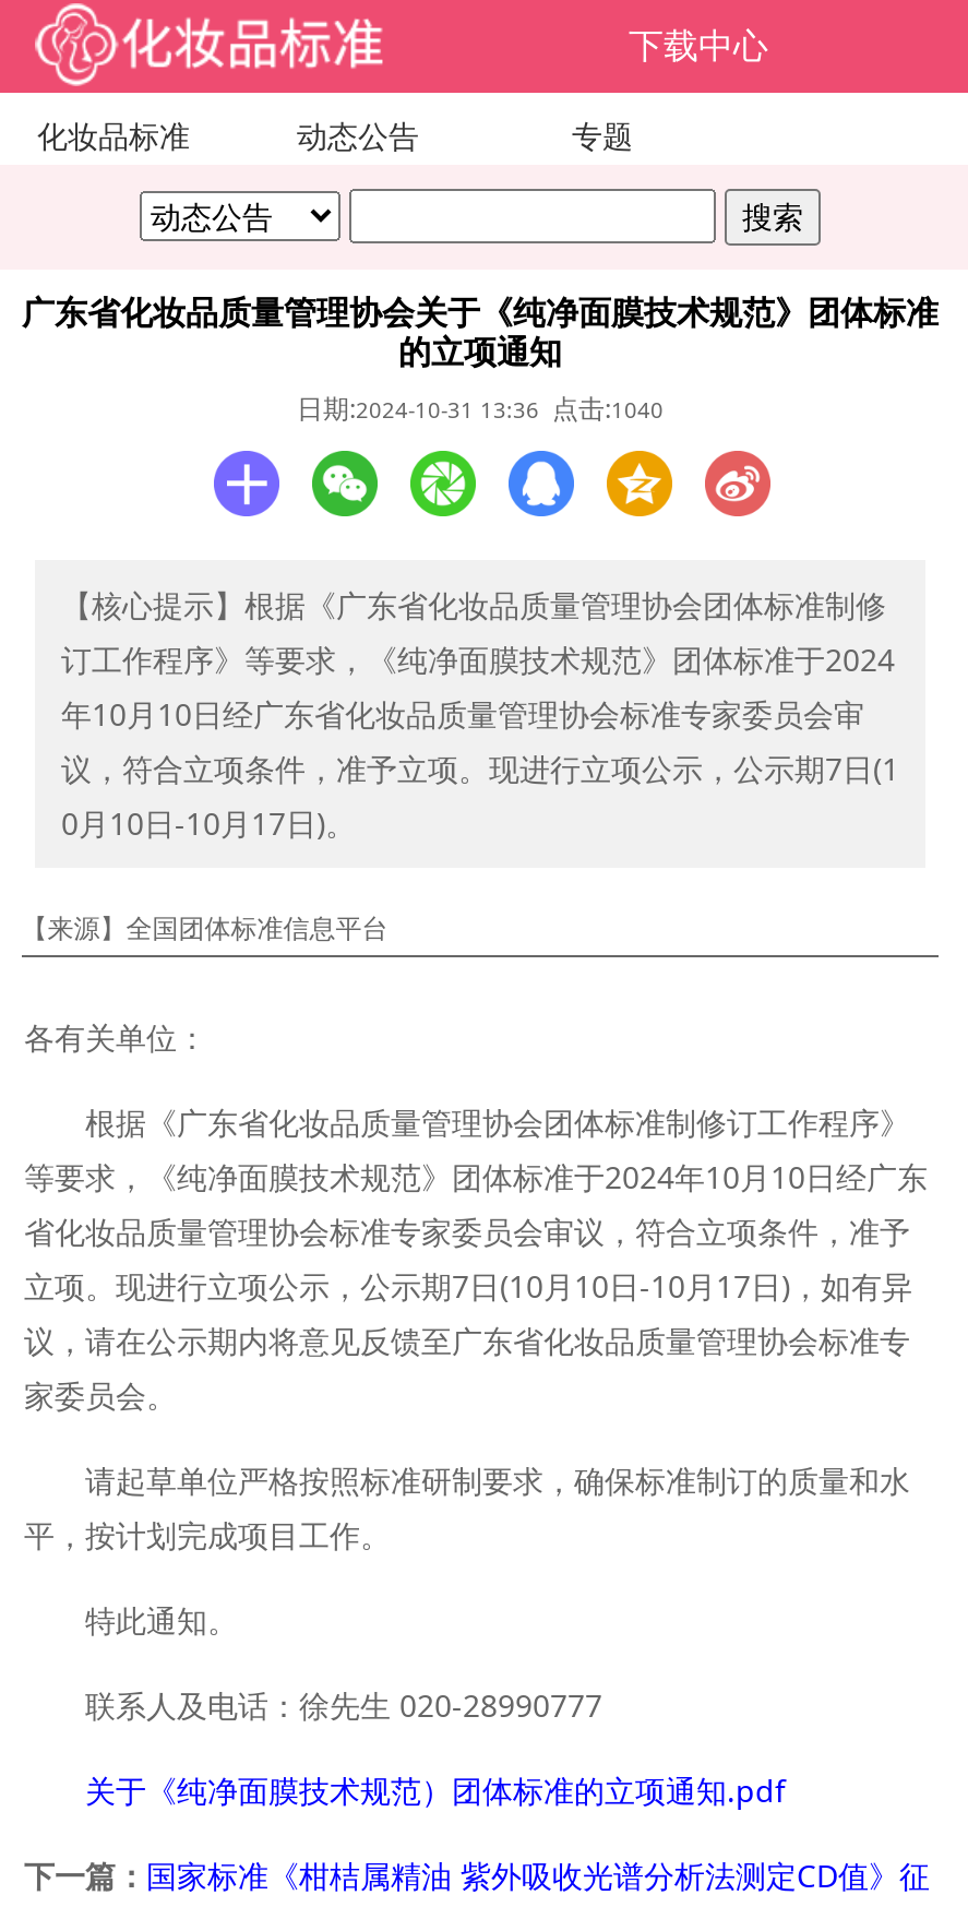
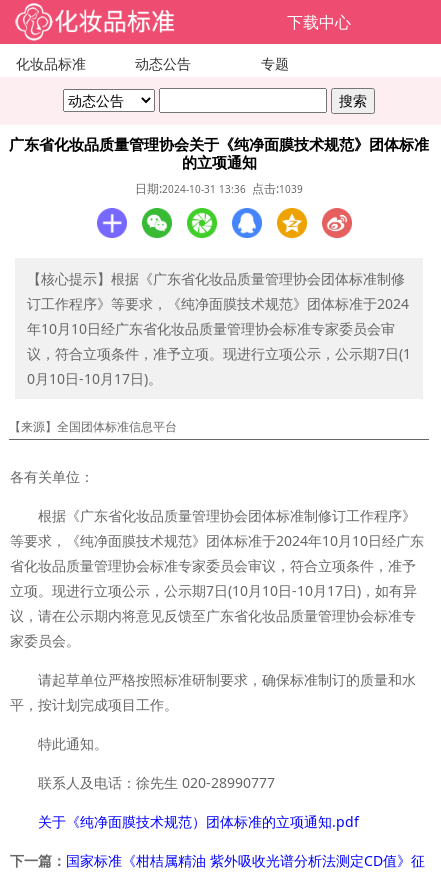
[297,390,664,427] 日期:2024-10-31 13:36点击: 1040 -> [135,180,303,197] 日期:2024-10-31 13:36点击: 1039

